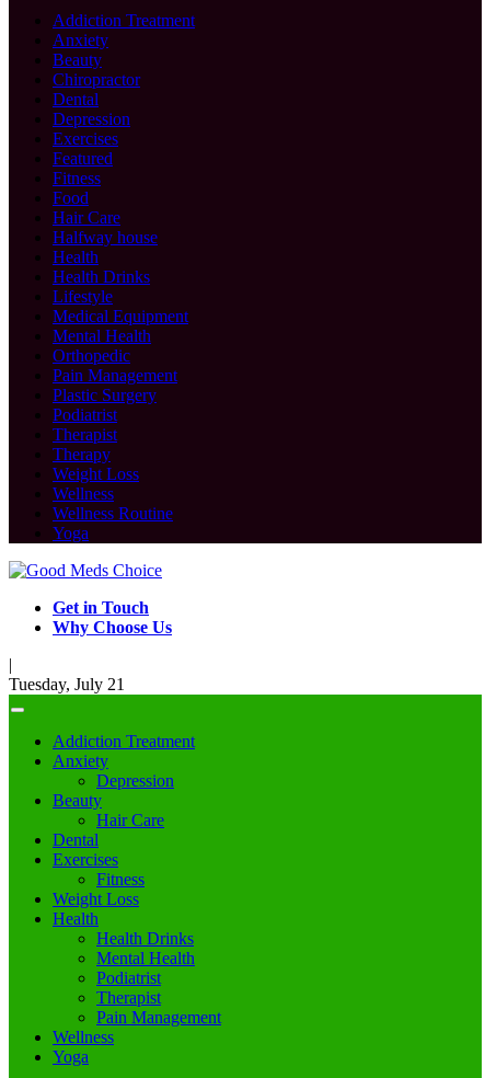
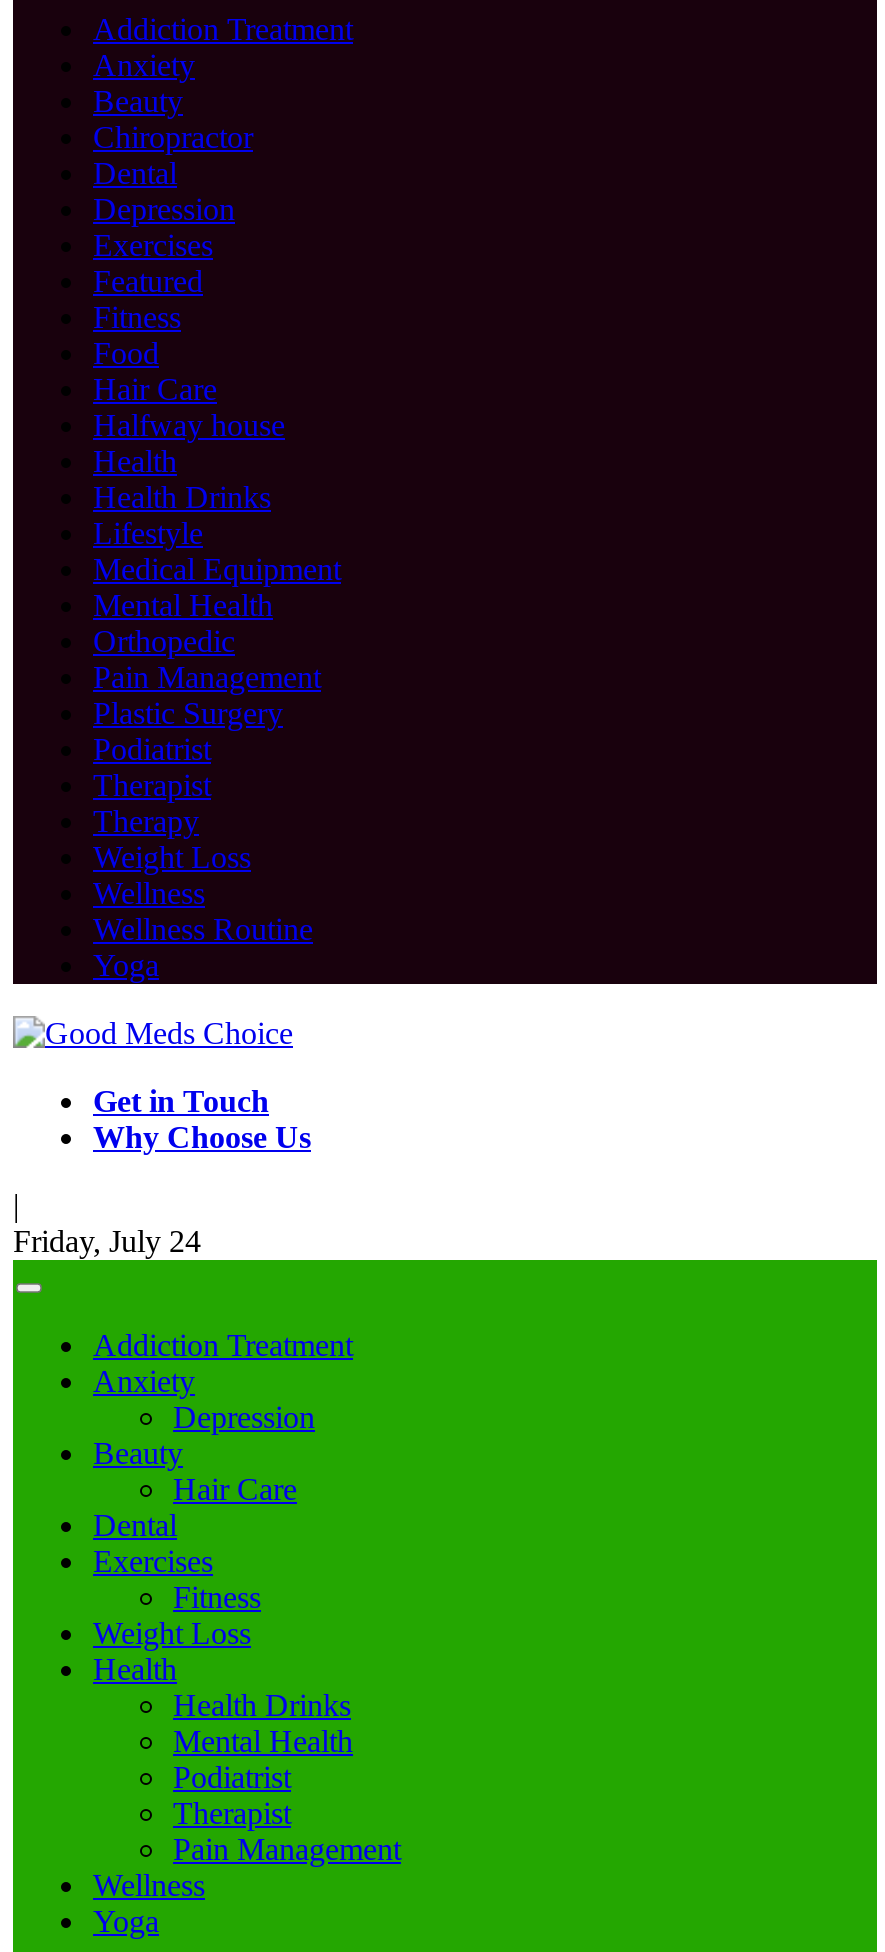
[9,675,125,694] Tuesday, July 21 -> [13,1225,201,1259] Friday, July 24

